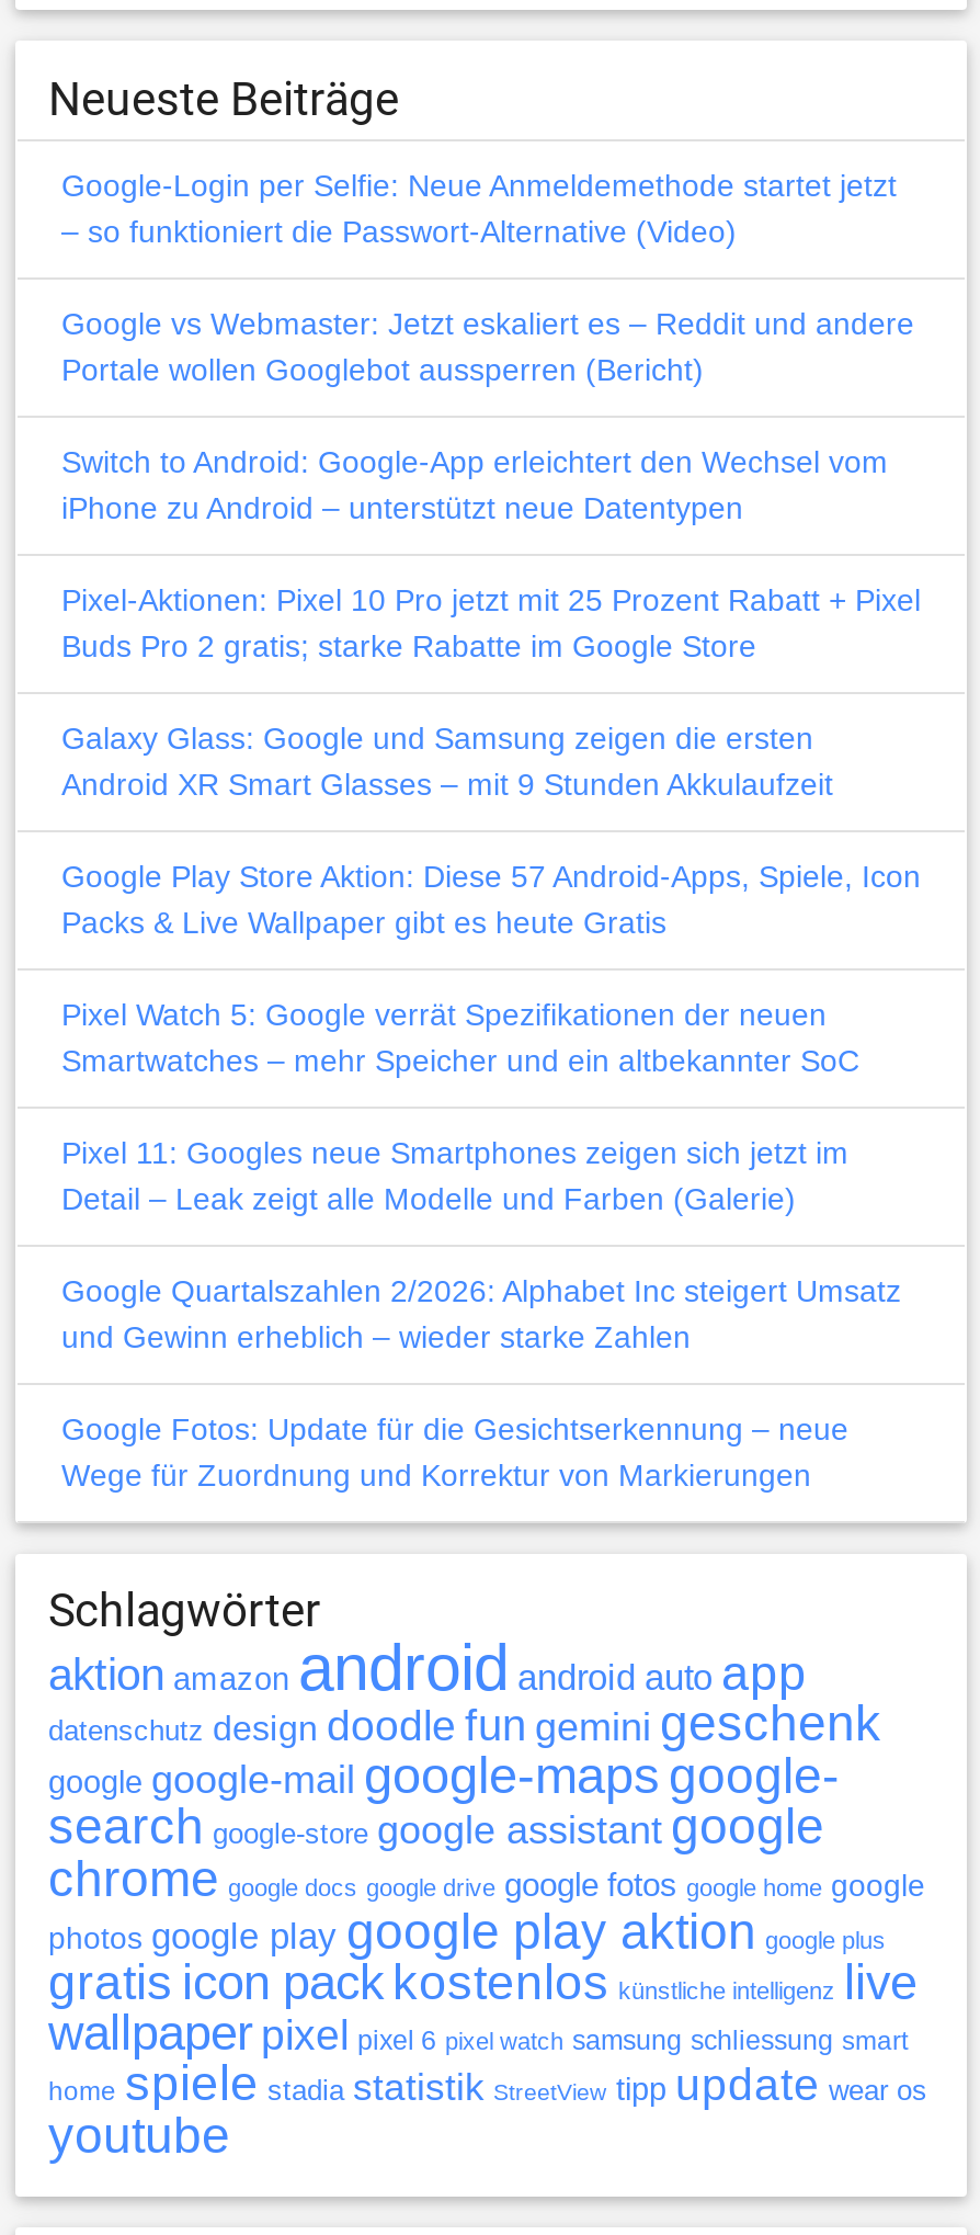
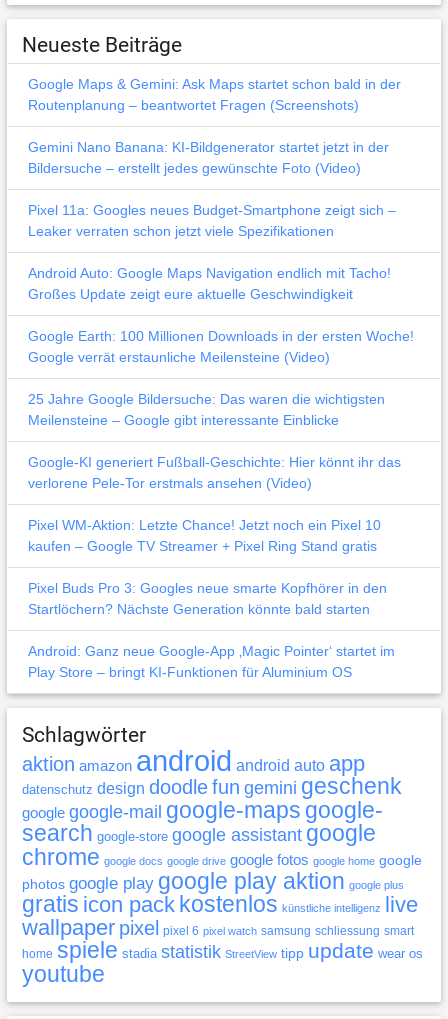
[61,167,897,248] Google-Login per Selfie: Neue Anmeldemethode startet jetzt | – so funktioniert die Passwort-Alternative (Video) -> [28,76,401,113] Google Maps & Gemini: Ask Maps startet schon bald in der | Routenplanung – beantwortet Fragen (Screenshots)
[61,305,914,386] Google vs Webmaster: Jetzt eskaliert es – Reddit und andere | Portale wollen Googlebot aussperren (Bericht) -> [28,139,389,176] Gemini Nano Banana: KI-Bildgenerator startet jetzt in der | Bildersuche – erstellt jedes gewünschte Foto (Video)
[61,443,888,525] Switch to Android: Google-App erleichtert den Wechsel vom | iPhone zu Android – unterstützt neue Datentypen -> [28,202,396,239] Pixel 11a: Googles neues Budget-Smartphone zeigt sich – | Leaker verraten schon jetzt viele Spezifikationen
[61,582,921,663] Pixel-Aktionen: Pixel 10 Pro jetzt mit 25 Prozent Rabatt + Pixel | Buds Pro 2 gratis; starke Rabatte im Google Store -> [28,265,391,302] Android Auto: Google Maps Navigation endlich mit Tacho! | Großes Update zeigt eure aktuelle Geschwindigkeit
[61,720,833,801] Galaxy Glass: Google und Samsung zeigen die ersten | Android XR Smart Glasses – mit 9 Stunden Akkulaufzeit -> [28,328,414,365] Google Earth: 100 Millionen Downloads in der ersten Woche! | Google verrät erstaunliche Meilensteine (Video)
[61,858,921,939] Google Play Store Aktion: Diese 57 Android-Apps, Spiele, Icon | Packs & Live Wallpaper gibt es heute Gratis -> [28,391,385,428] 25 Jahre Google Bildersuche: Das waren die wichtigsten | Meilensteine – Google gibt interessante Einblicke
[61,996,859,1077] Pixel Watch 5: Google verrät Spezifikationen der neuen | Smartwatches – mehr Speicher und ein altbekannter SoC -> [28,454,401,491] Google-KI generiert Fußball-Geschichte: Hier könnt ihr das | verlorene Pele-Tor erstmals ansehen (Video)
[61,1134,848,1216] Pixel 11: Googles neue Smartphones zeigen sich jetzt im | Detail – Leak zeigt alle Modelle und Farben (Galerie) -> [28,517,381,554] Pixel WM-Aktion: Letzte Chance! Jetzt noch ein Pixel 10 | kaufen – Google TV Streamer + Pixel Ring Stand gratis
[61,1273,901,1354] Google Quartalszahlen 2/2026: Alphabet Inc steigert Umsatz | und Gewinn erheblich – wieder starke Zahlen -> [28,580,387,617] Pixel Buds Pro 3: Googles neue smarte Kopfhörer in den | Startlöchern? Nächste Generation könnte bald starten
[61,1411,848,1492] Google Fotos: Update für die Gesichtserkennung – neue | Wege für Zuordnung und Korrektur von Markierungen -> [28,643,395,680] Android: Ganz neue Google-App ‚Magic Pointer‘ startet im | Play Store – bringt KI-Funktionen für Aluminium OS

